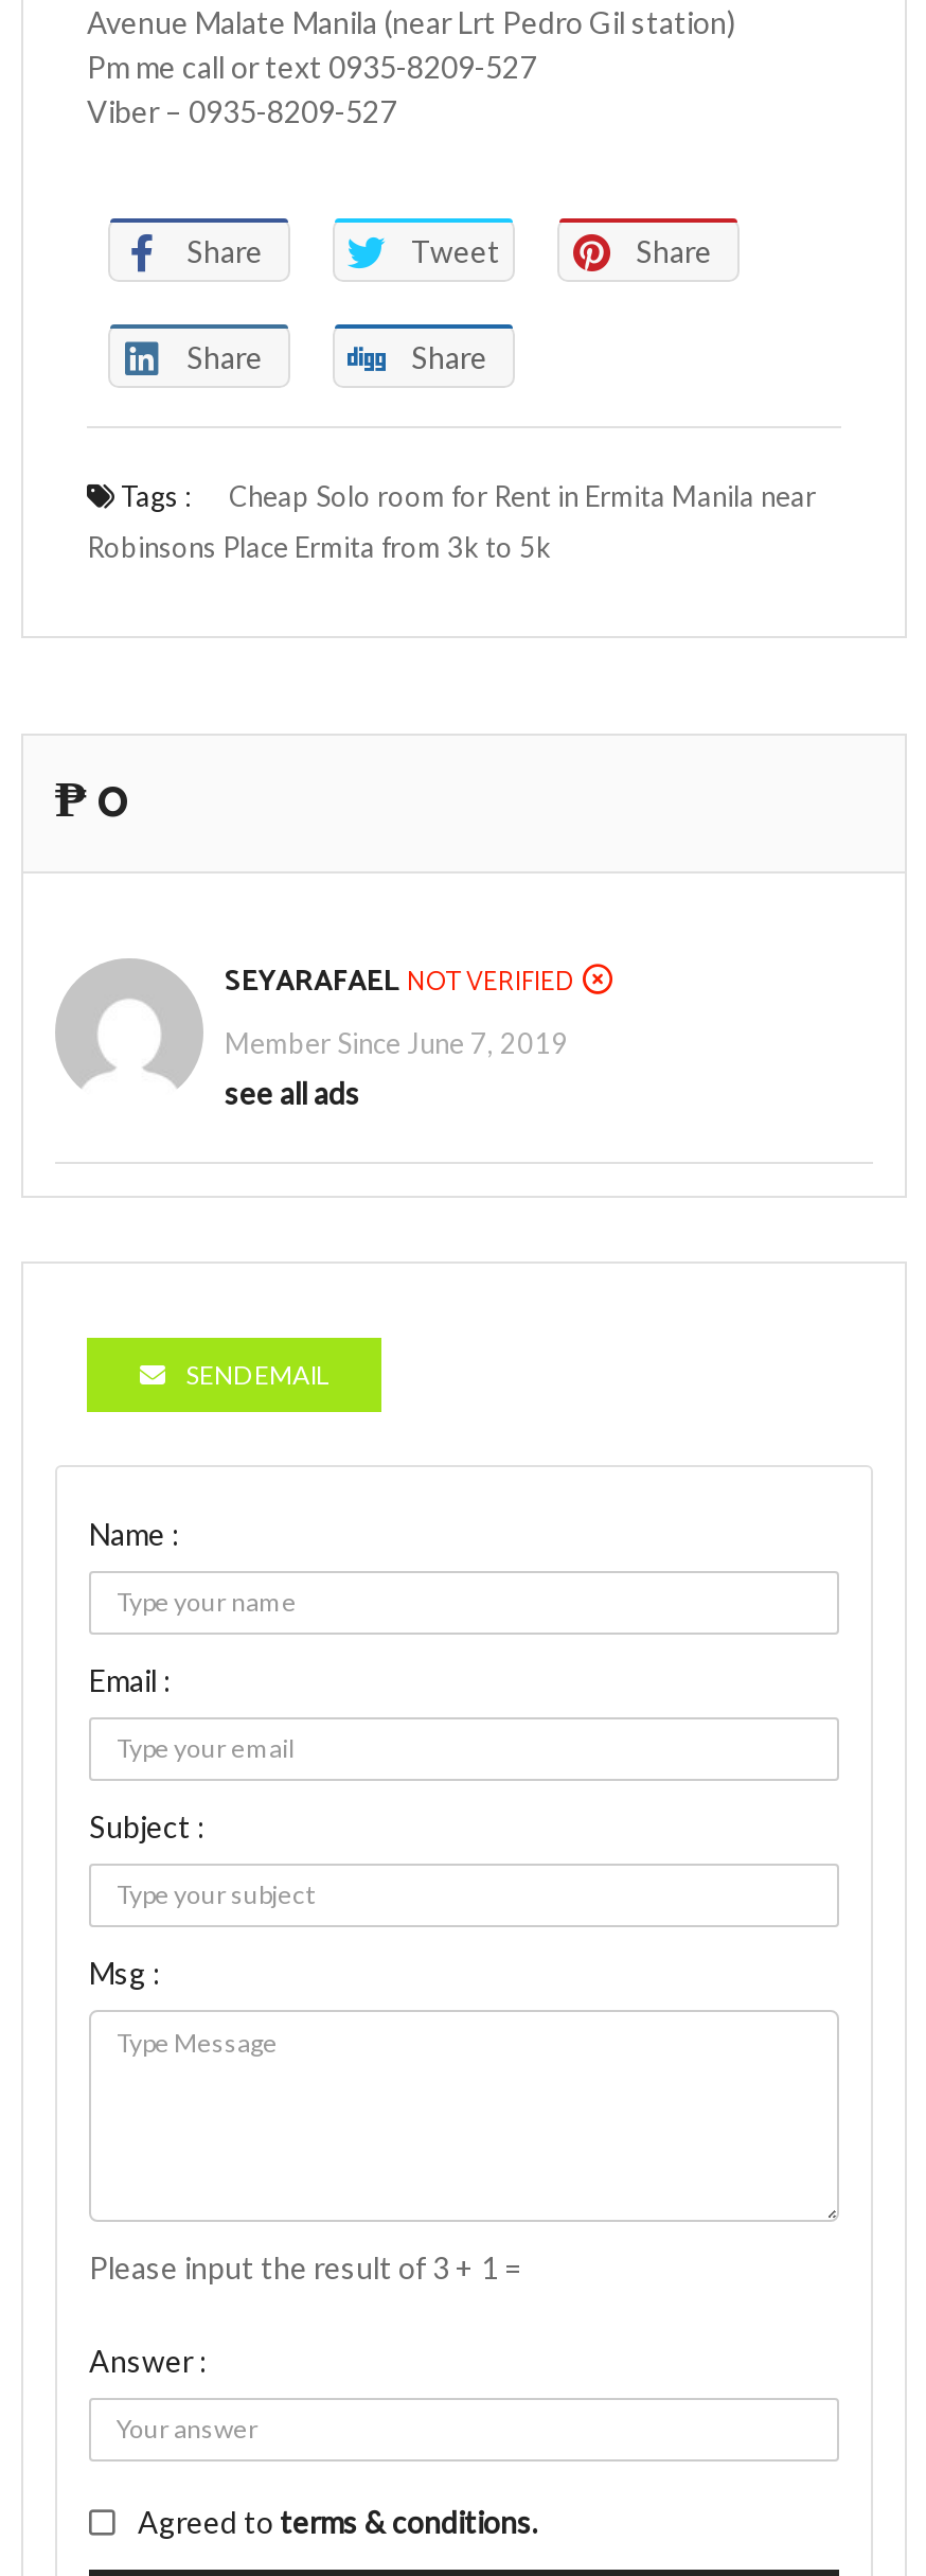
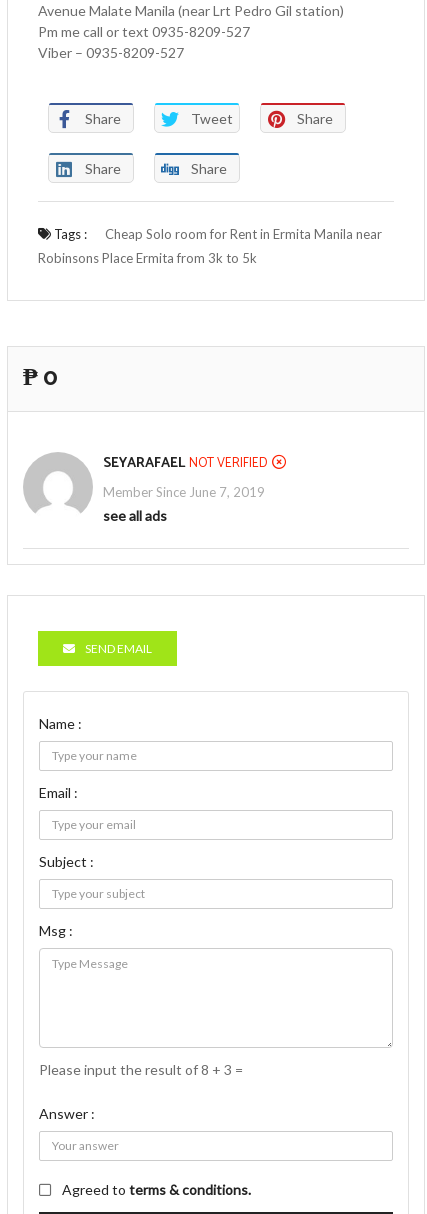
[89,2249,521,2286] Please input the result of 3 + 1 = -> [39,1061,243,1078] Please input the result of 8 + 3 =

